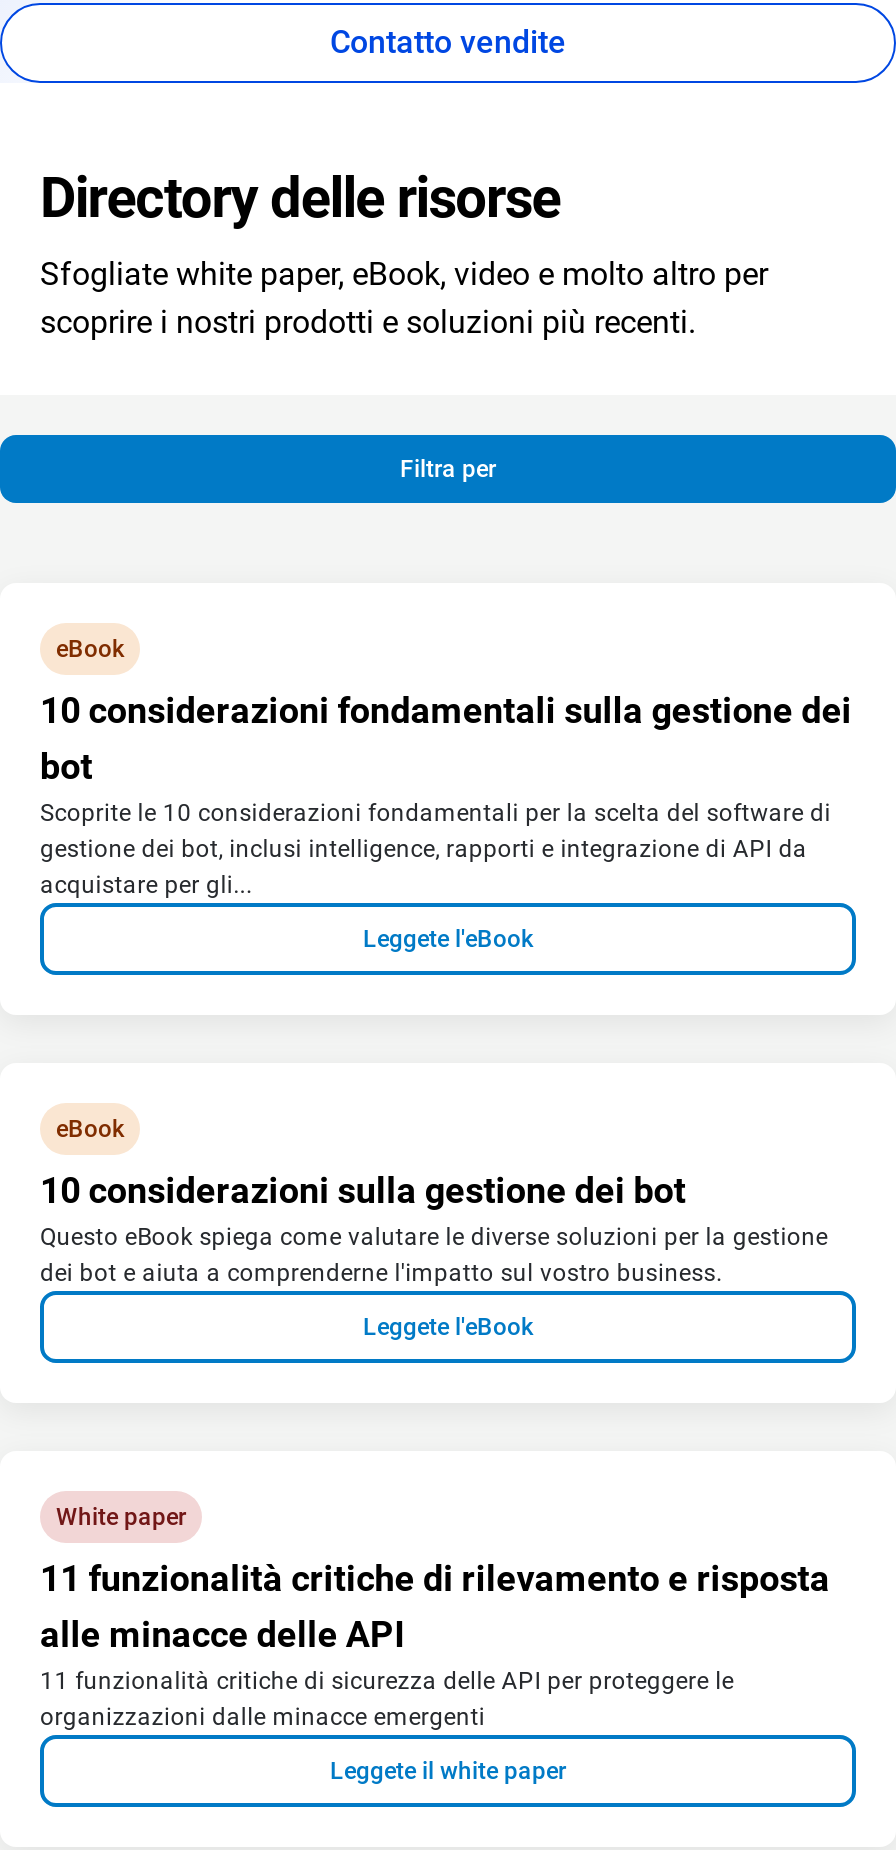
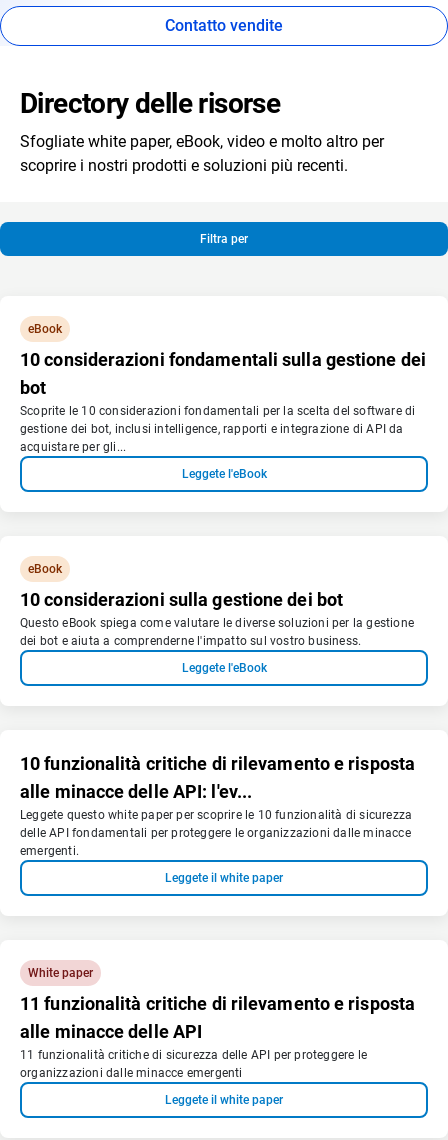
none -> [20,753,415,885] 10 funzionalità critiche di rilevamento e risposta | alle minacce delle API: l'ev... | Leggete questo white paper per scoprire le 10 funzionalità di sicurezza | delle API fondamentali per proteggere le organizzazioni dalle minacce | emergenti. | Leggete il white paper

